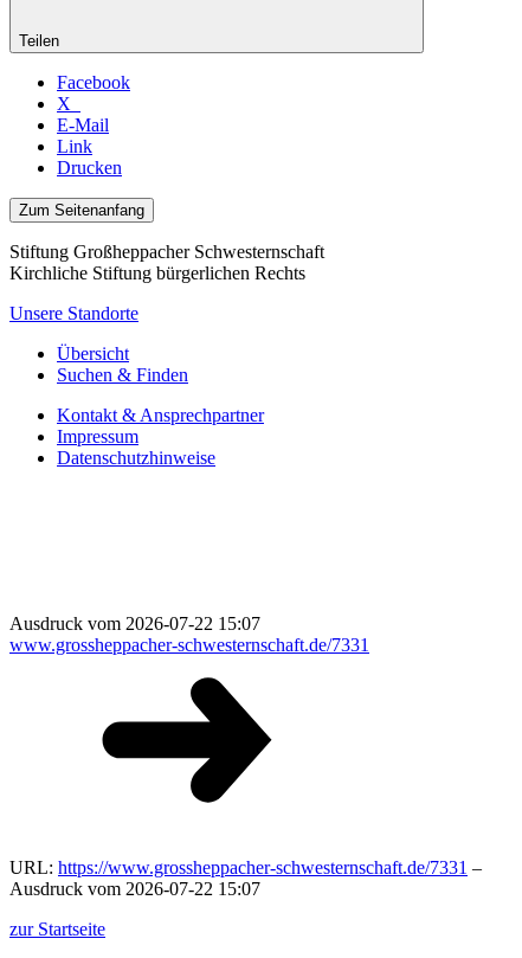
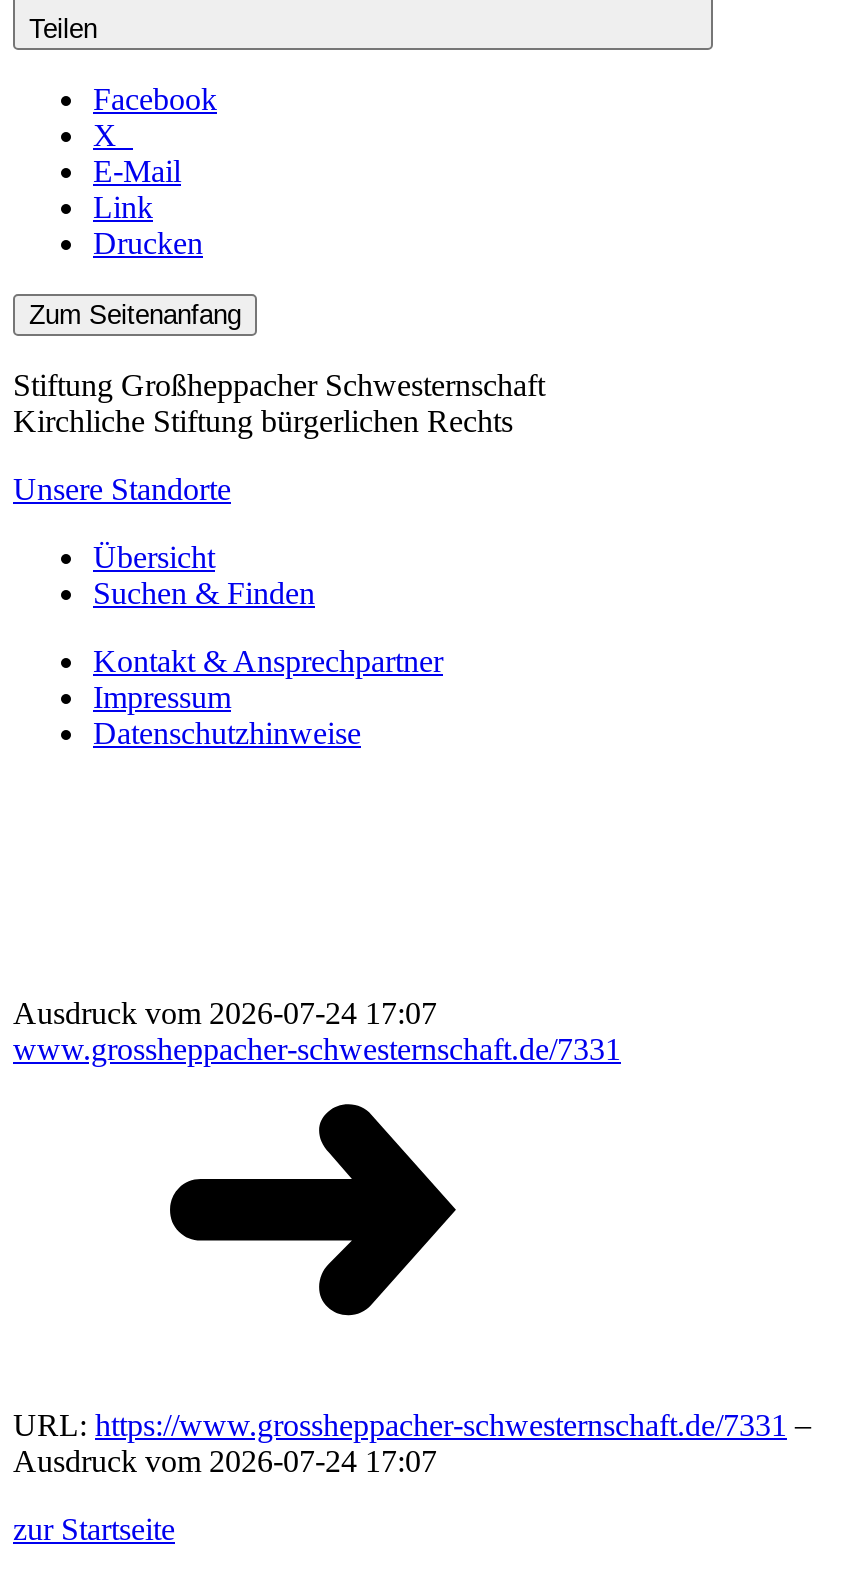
[9,613,260,633] Ausdruck vom 2026-07-22 15:07 -> [13,995,437,1029] Ausdruck vom 2026-07-24 17:07
[9,878,260,898] Ausdruck vom 2026-07-22 15:07 -> [13,1443,437,1477] Ausdruck vom 2026-07-24 17:07

